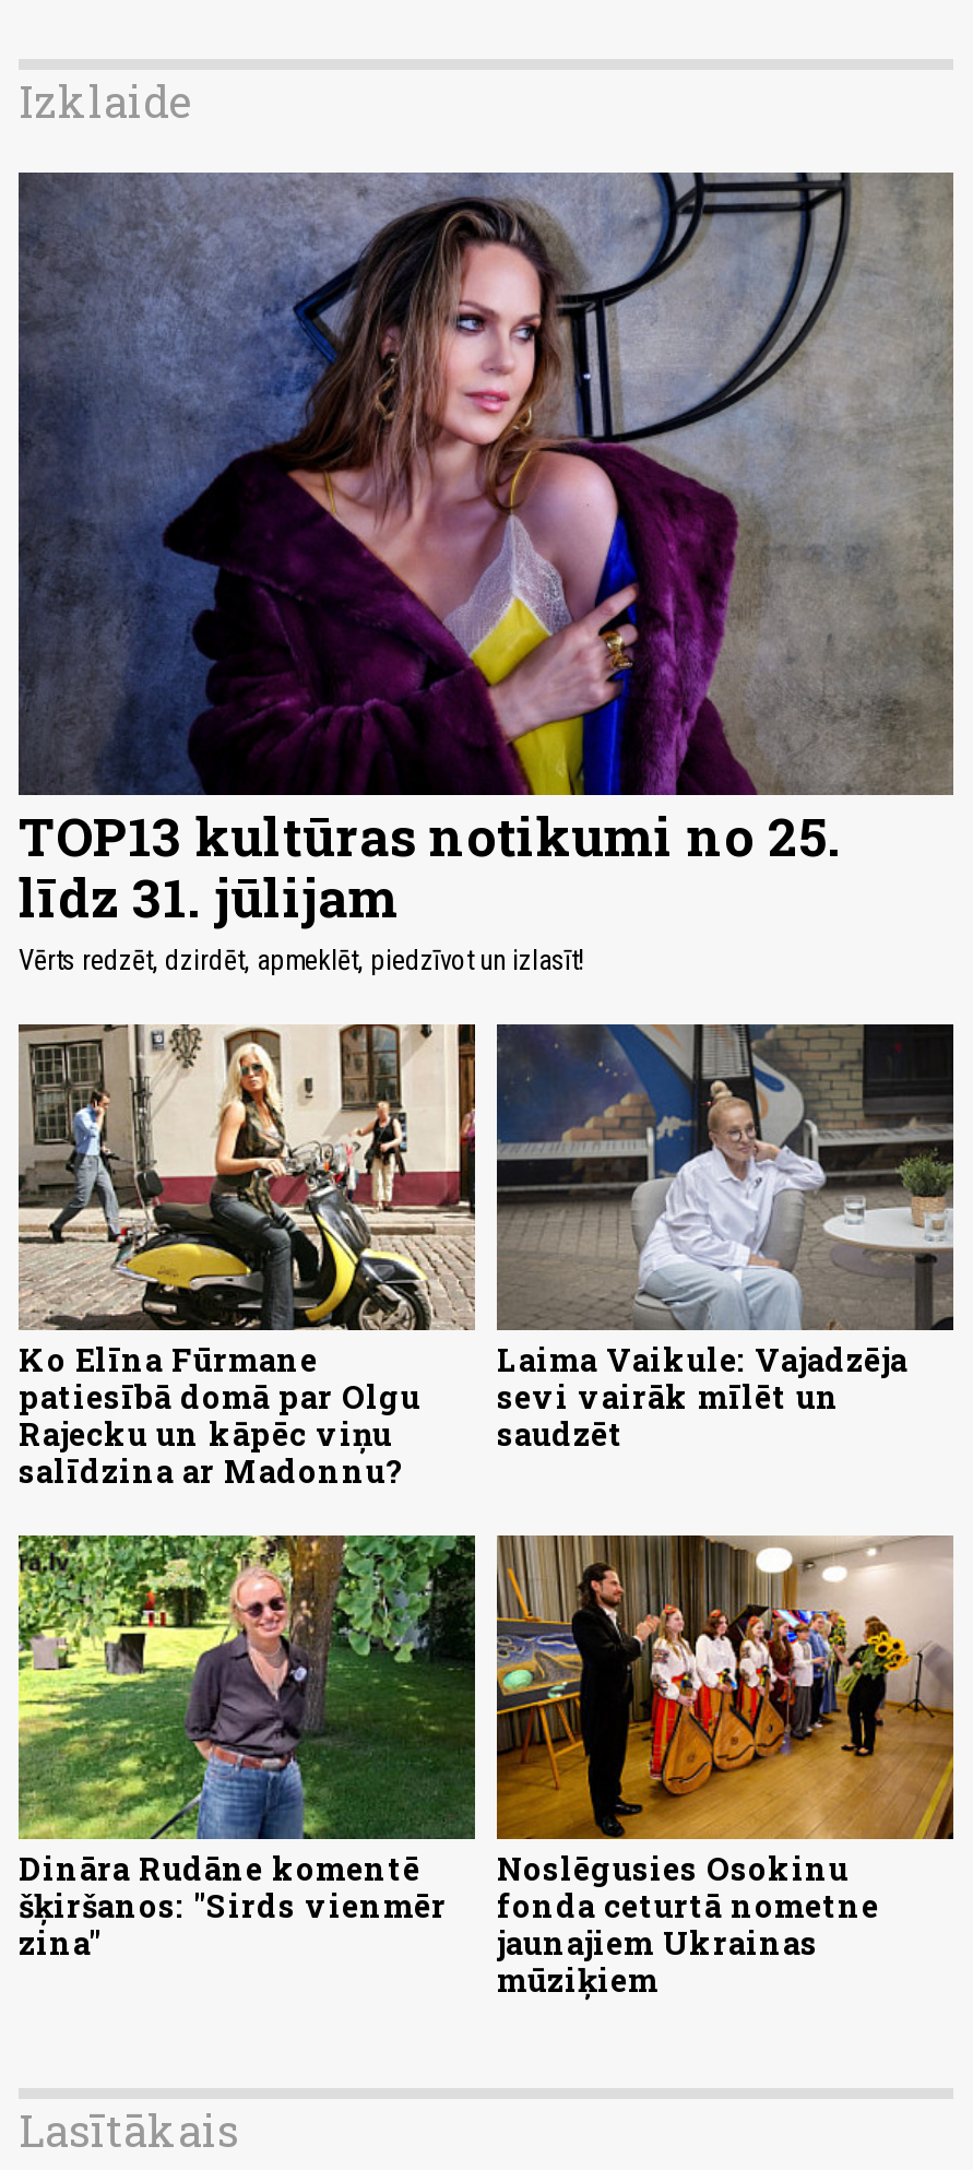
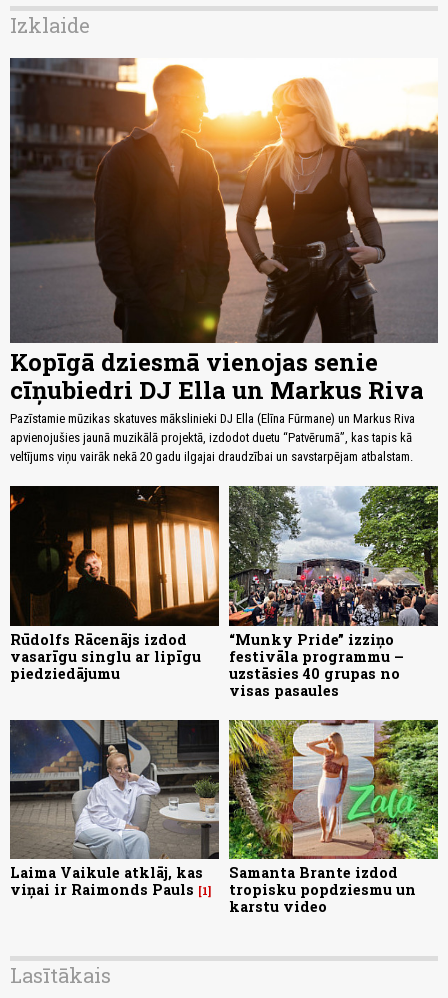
[19,170,956,977] [image] | TOP13 kultūras notikumi no 25. | līdz 31. jūlijam | Vērts redzēt, dzirdēt, apmeklēt, piedzīvot un izlasīt! -> [10,58,439,464] [image] | Kopīgā dziesmā vienojas senie | cīņubiedri DJ Ella un Markus Riva | Pazīstamie mūzikas skatuves mākslinieki DJ Ella (Elīna Fūrmane) un Markus Riva | apvienojušies jaunā muzikālā projektā, izdodot duetu “Patvērumā”, kas tapis kā | veltījums viņu vairāk nekā 20 gadu ilgajai draudzībai un savstarpējam atbalstam.
[497,1022,956,1454] [image] | Laima Vaikule: Vajadzēja | sevi vairāk mīlēt un | saudzēt -> [229,469,439,700] [image] | “Munky Pride” izziņo | festivāla programmu – | uzstāsies 40 grupas no | visas pasaules
[16,1077,477,1491] [image] | Ko Elīna Fūrmane | patiesībā domā par Olgu | Rajecku un kāpēc viņu | salīdzina ar Madonnu? -> [9,472,220,683] [image] | Rūdolfs Rācenājs izdod | vasarīgu singlu ar lipīgu | piedziedājumu
[16,1533,475,1964] [image] | Dināra Rudāne komentē | šķiršanos: "Sirds vienmēr | zina" -> [9,703,219,899] [image] | Laima Vaikule atklāj, kas | viņai ir Raimonds Pauls 1
[495,1533,956,2001] [image] | Noslēgusies Osokinu | fonda ceturtā nometne | jaunajiem Ukrainas | mūziķiem -> [229,703,439,916] [image] | Samanta Brante izdod | tropisku popdziesmu un | karstu video

